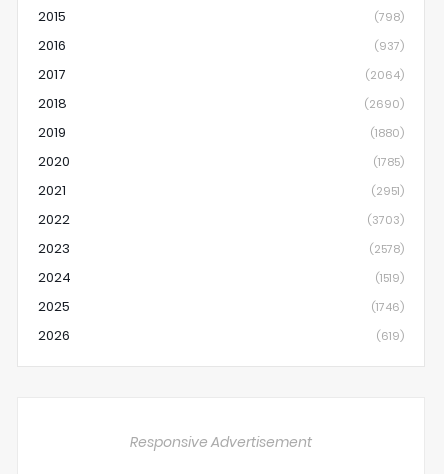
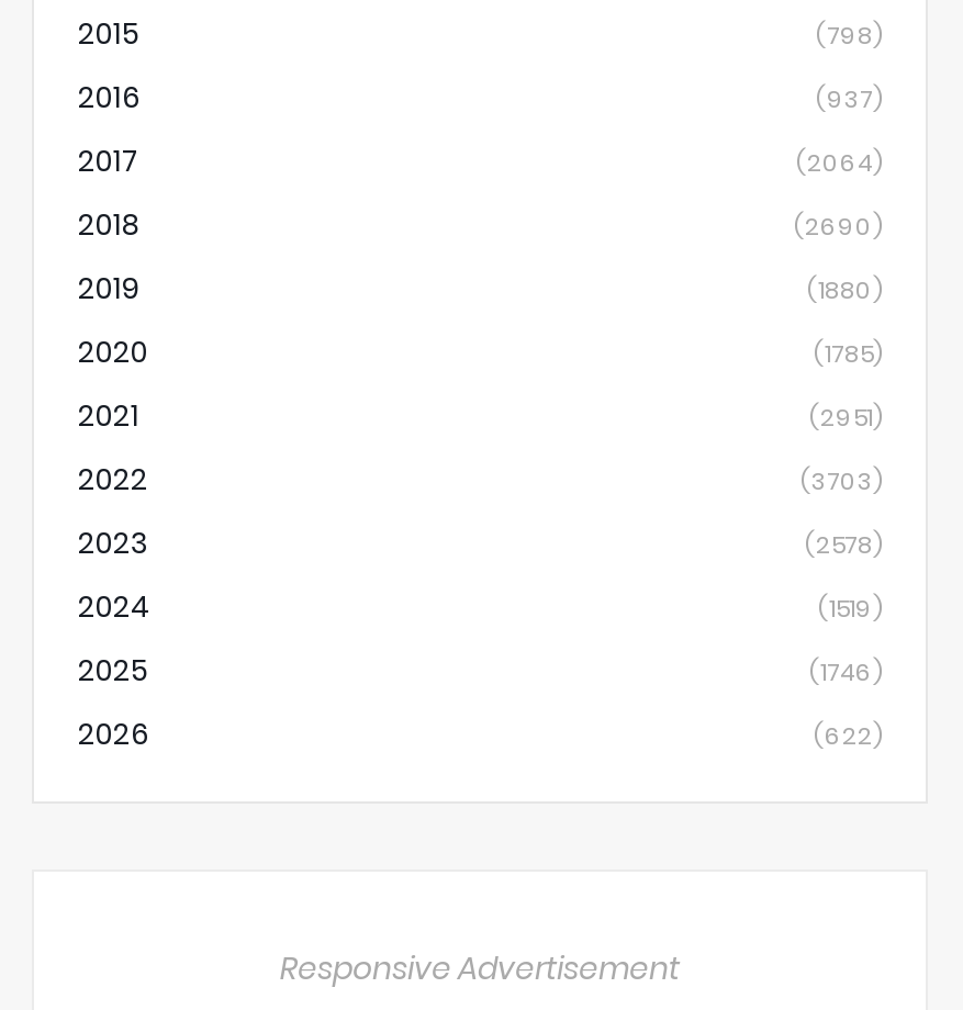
[376,328,404,344] (619) -> [814,718,882,753] (622)

